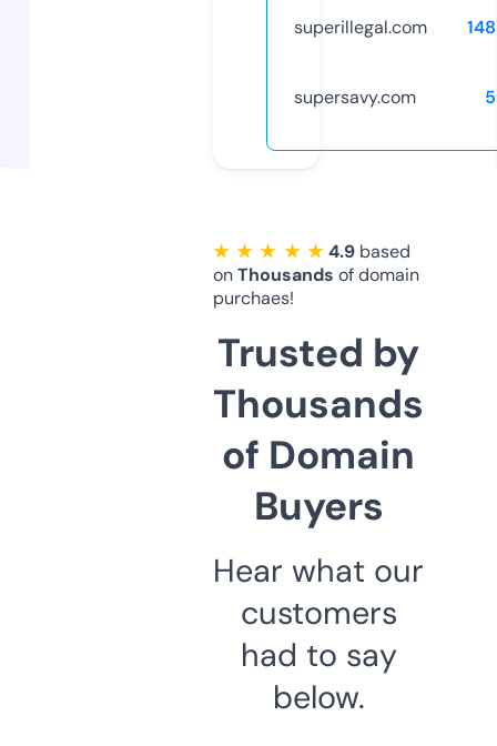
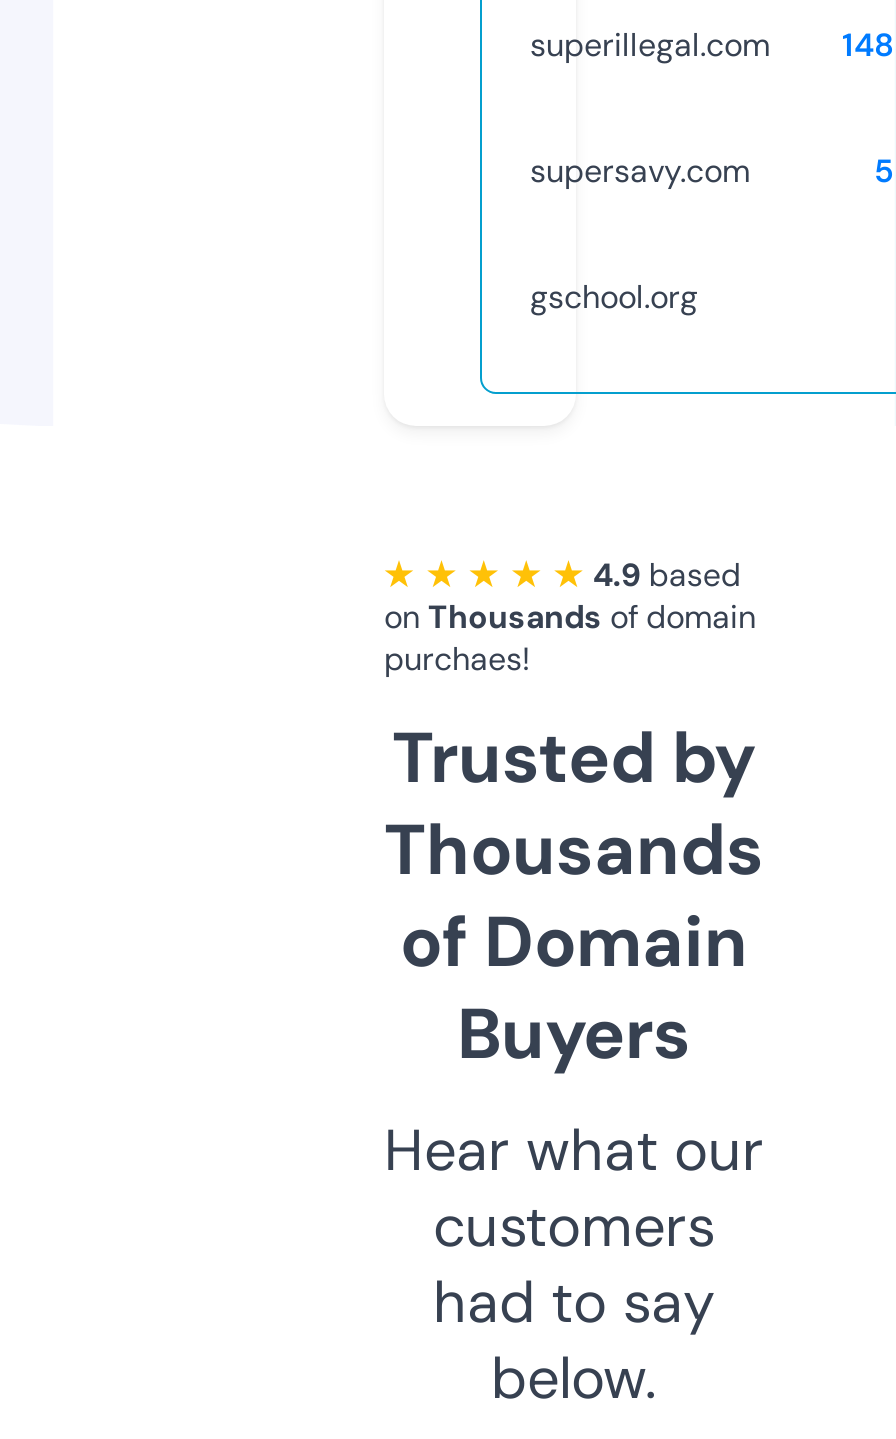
none -> [530,276,698,318] gschool.org

